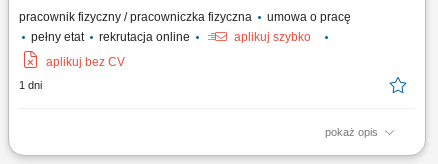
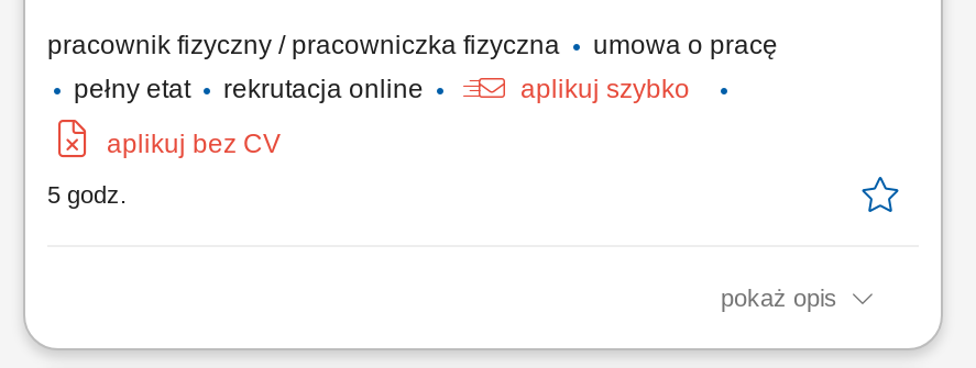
[19,79,42,91] 1 dni -> [47,181,127,208] 5 godz.

